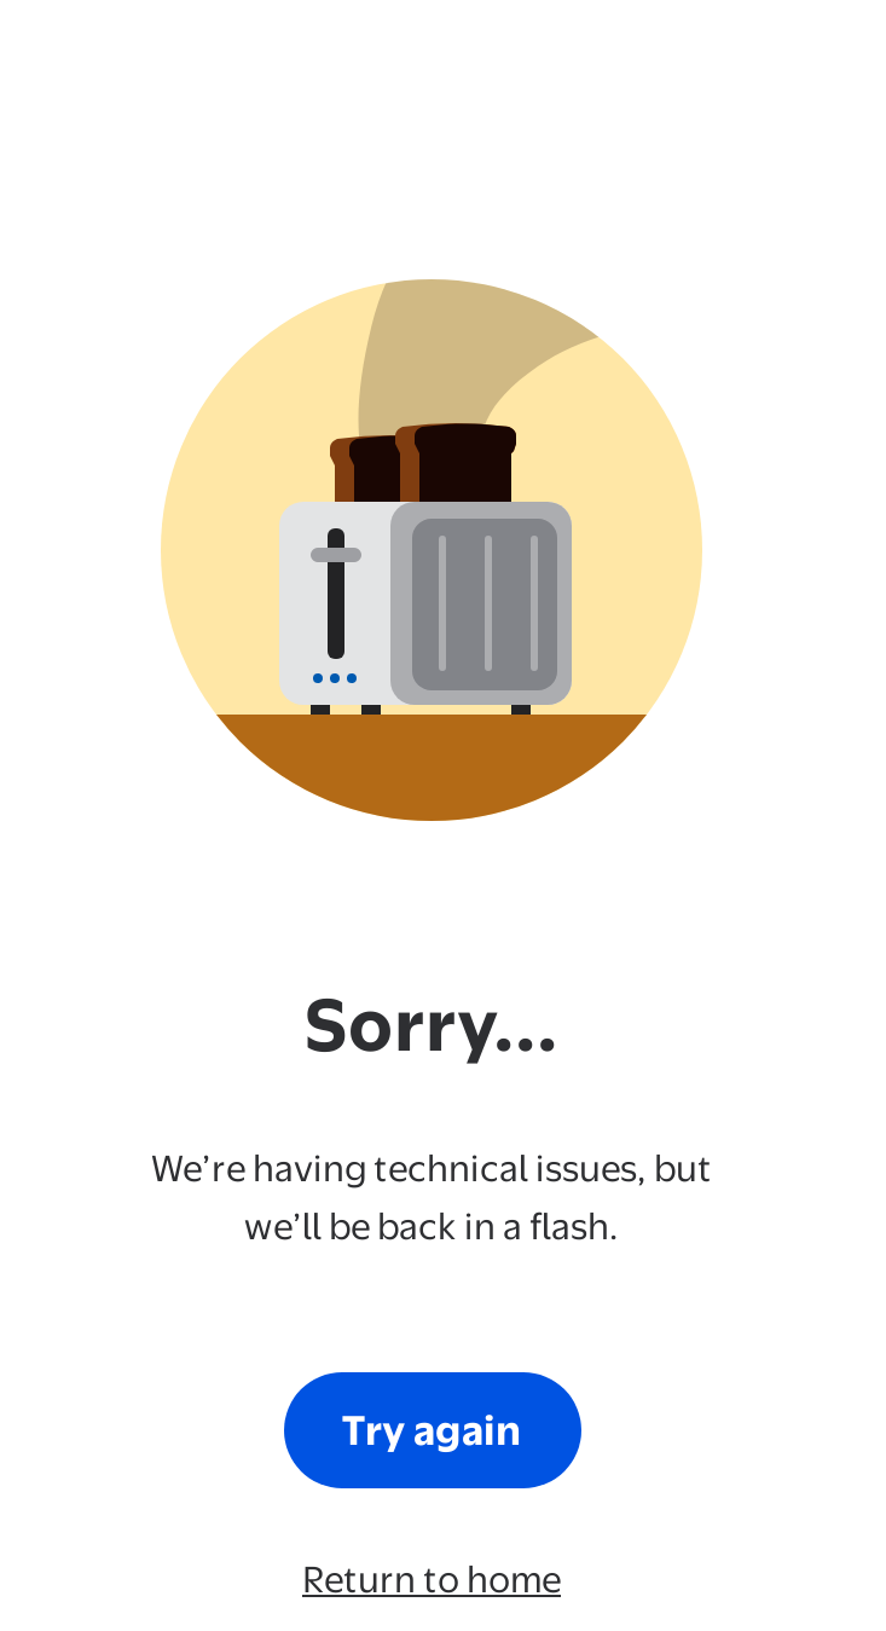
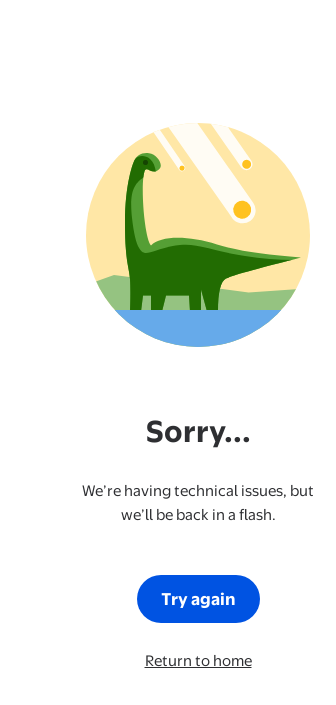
[187,279,671,823] [image] -> [96,124,300,348] [image]

